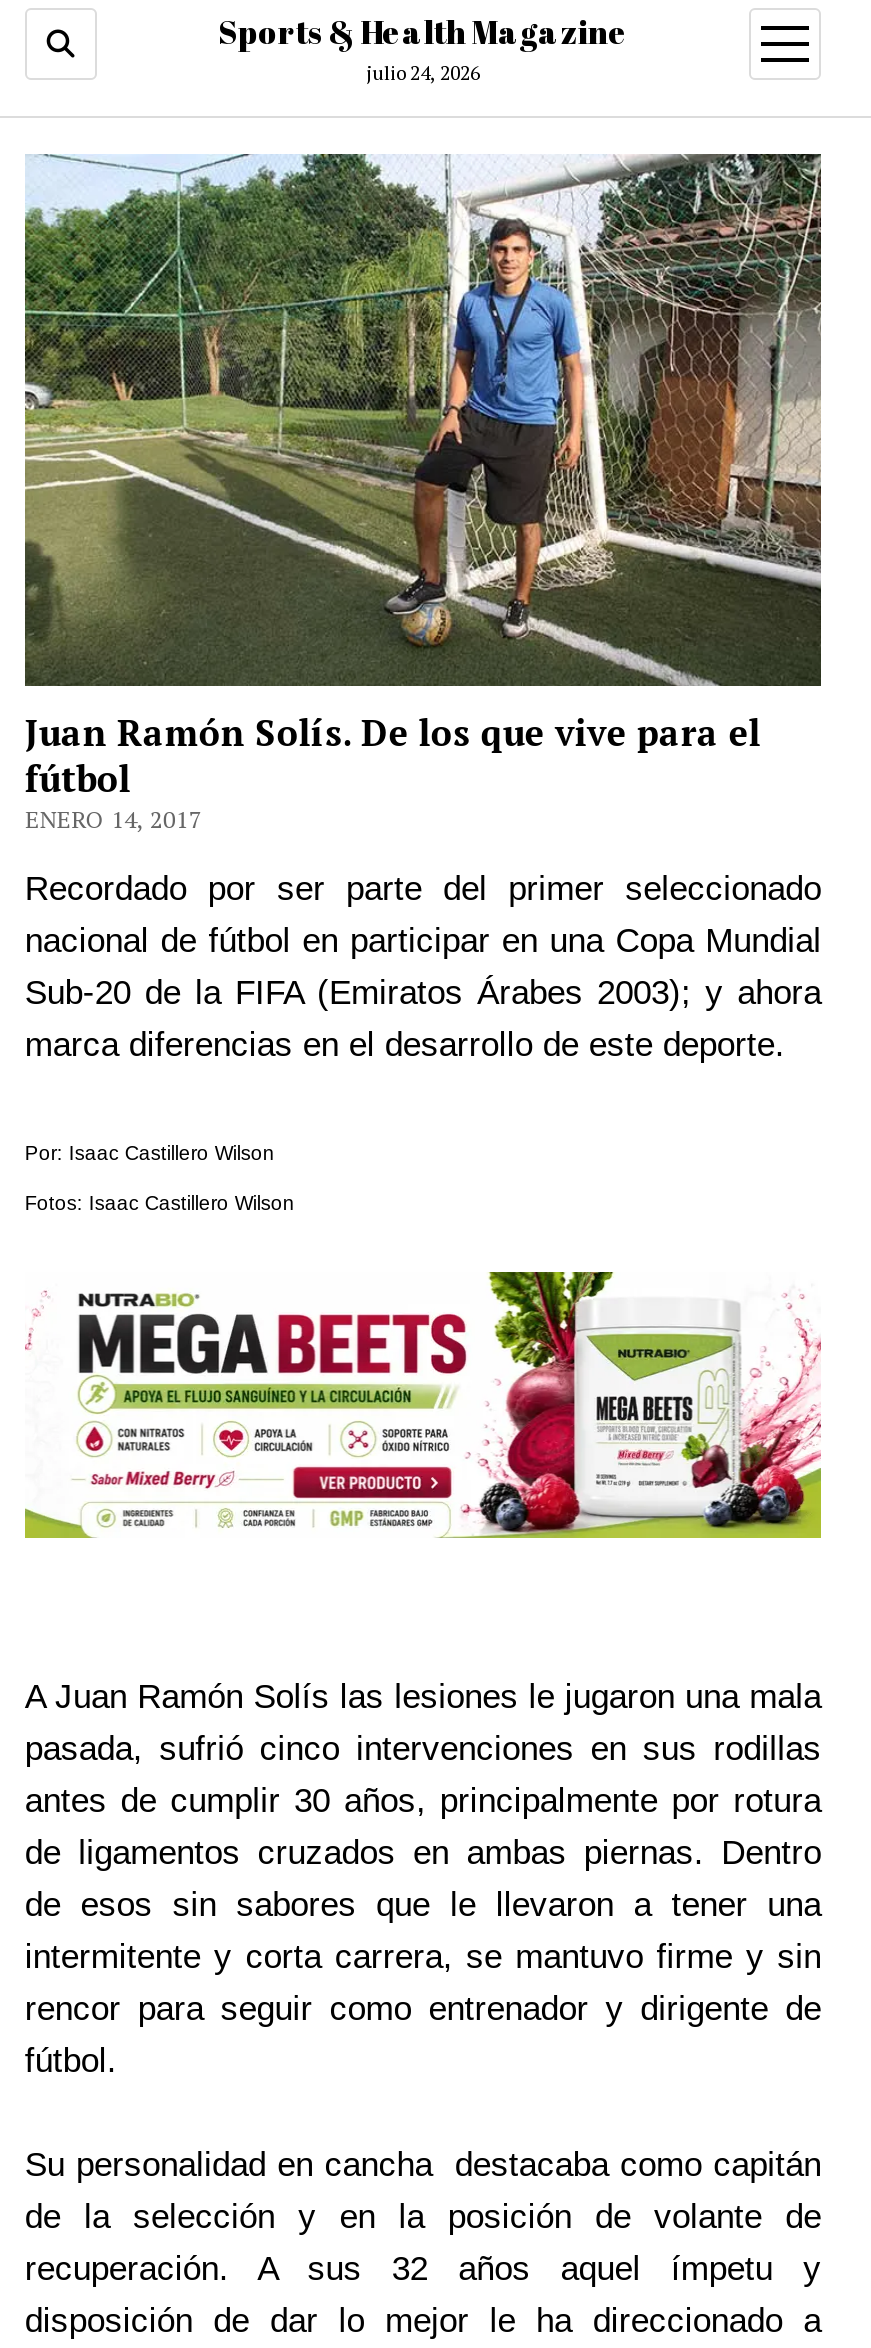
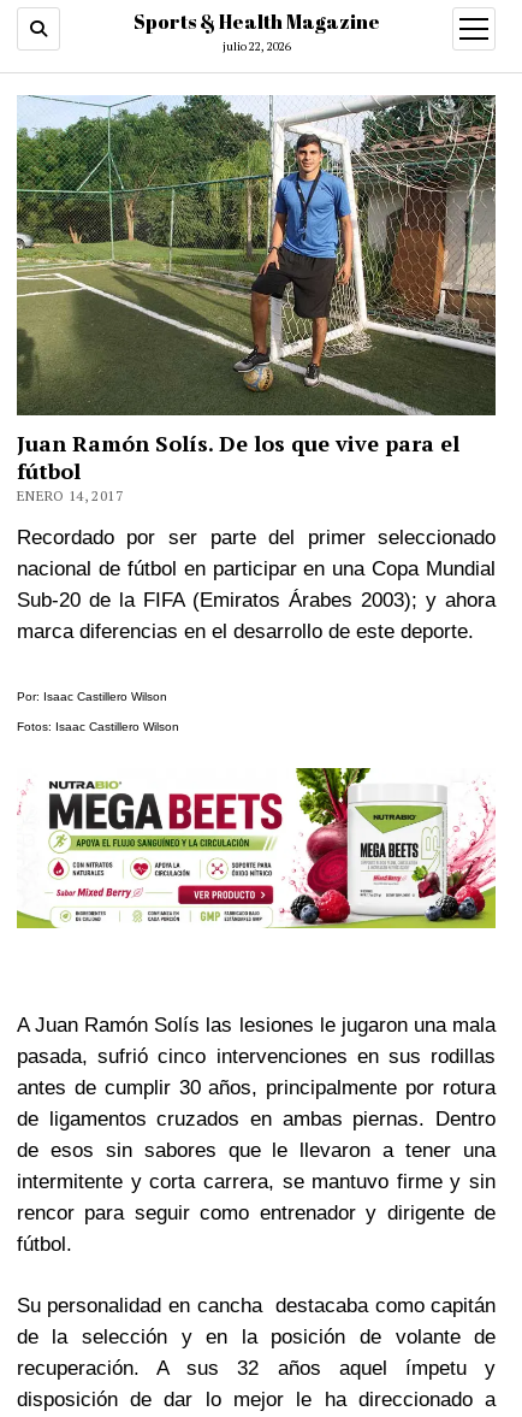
[366,60,480,86] julio 24, 2026 -> [222,39,290,54] julio 22, 2026

